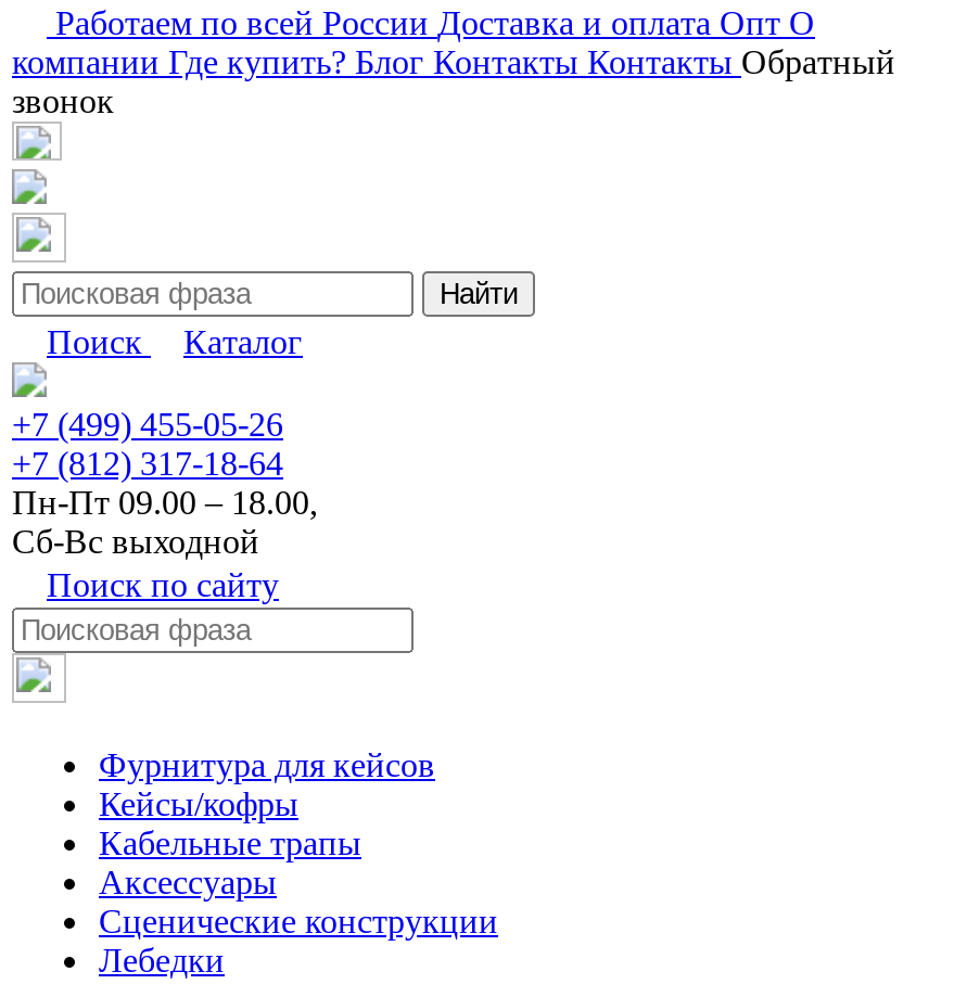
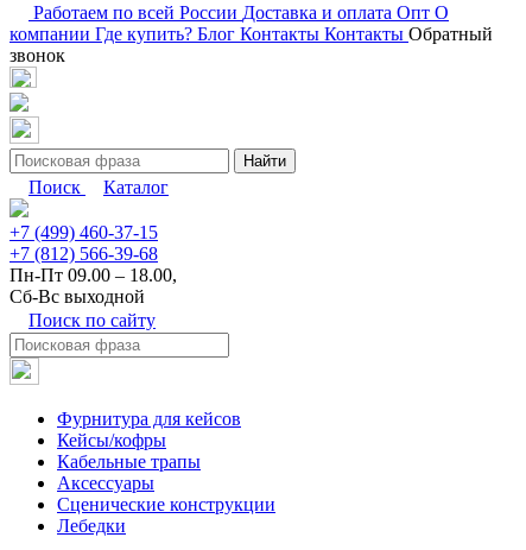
[12,406,283,443] +7 (499) 455-05-26 -> [9,222,158,242] +7 (499) 460-37-15
[12,445,283,482] +7 (812) 317-18-64 -> [9,244,158,264] +7 (812) 566-39-68

